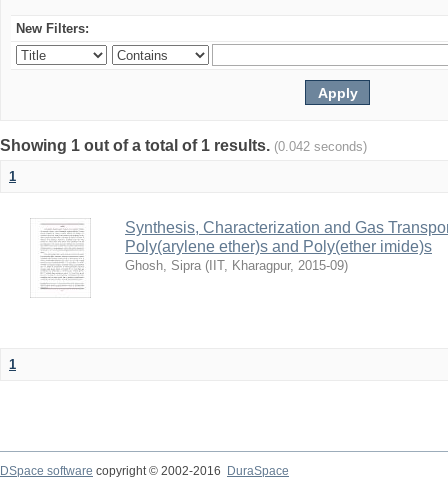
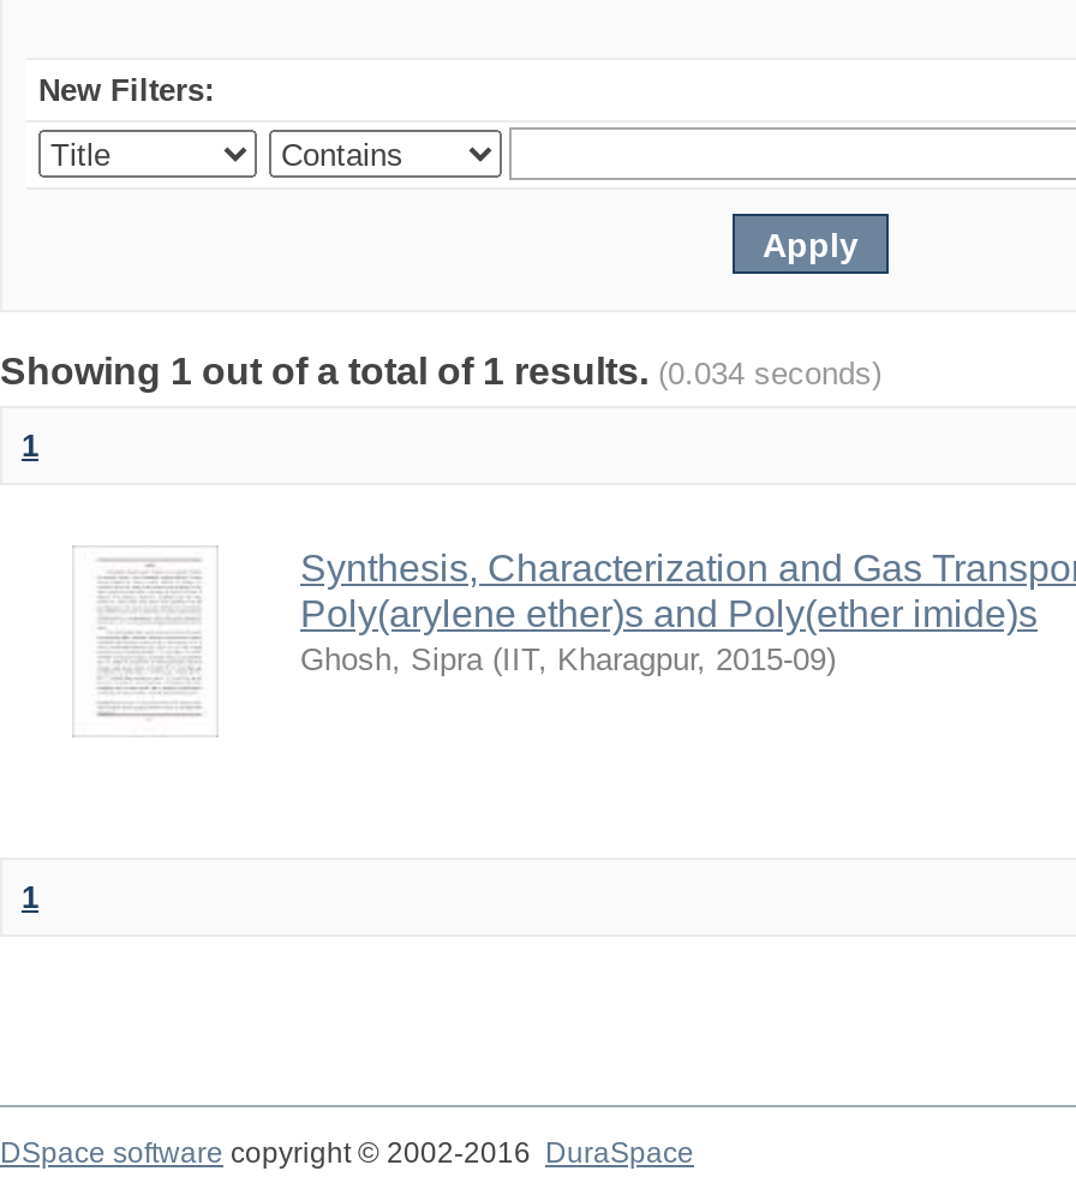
[0,137,367,154] Showing 1 out of a total of 1 results. (0.042 seconds) -> [0,351,881,392] Showing 1 out of a total of 1 results. (0.034 seconds)

